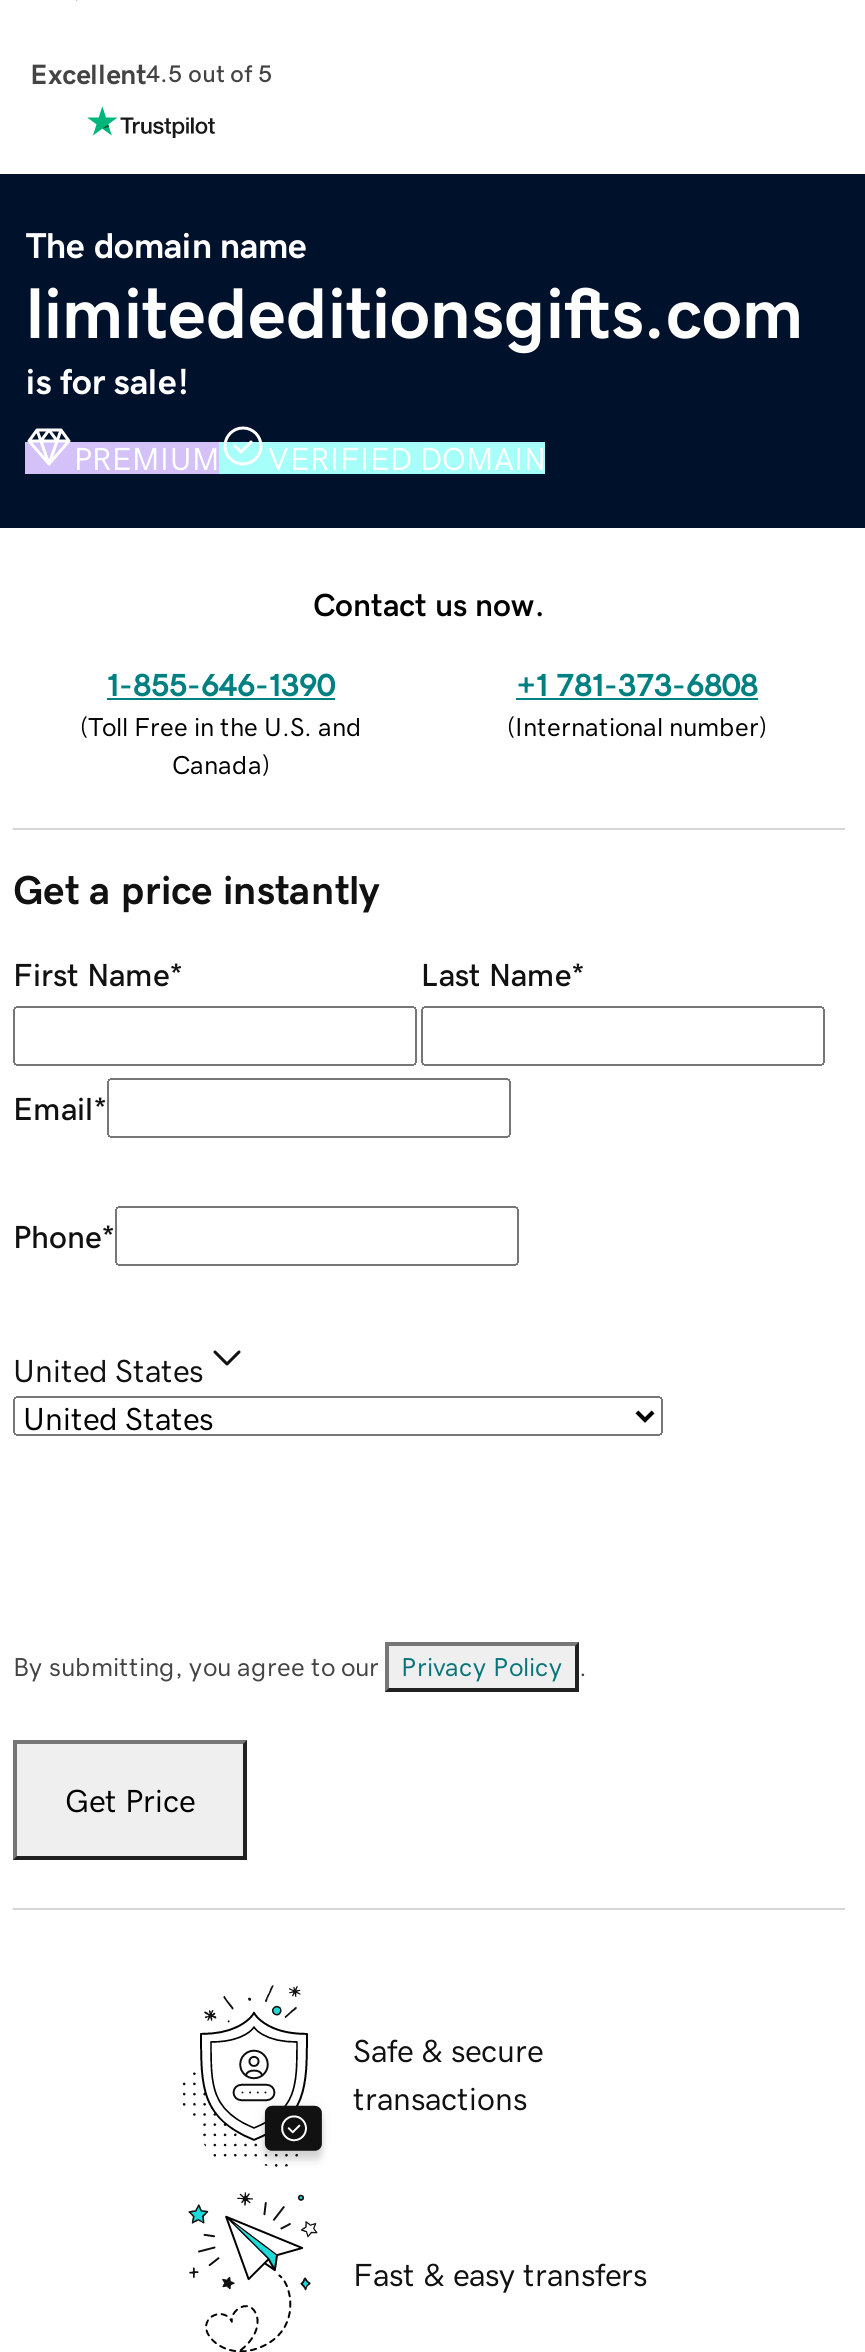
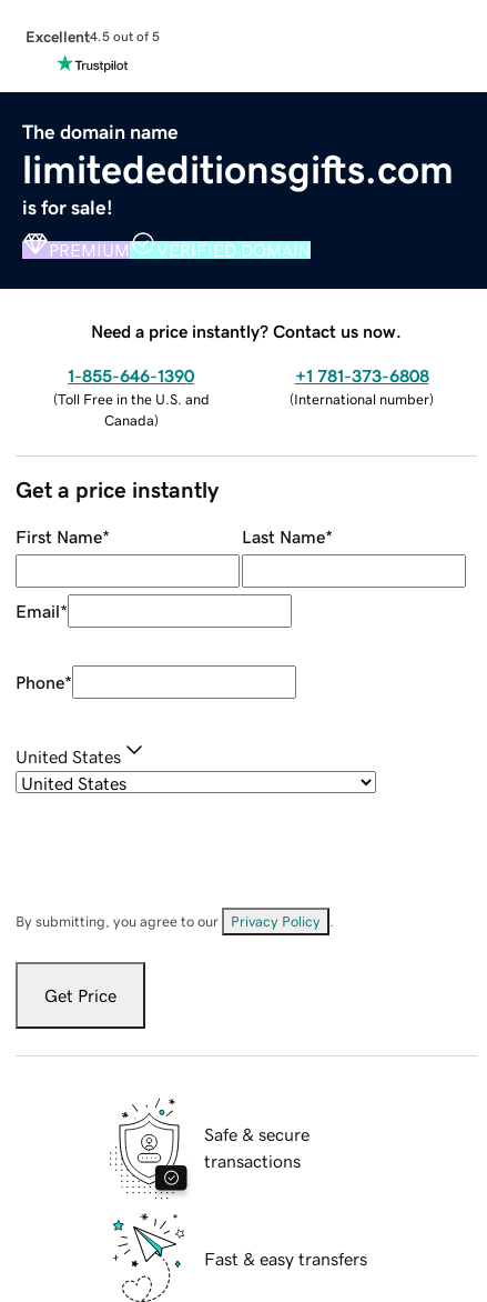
[313,587,545,619] Contact us now. -> [91,322,402,339] Need a price instantly? Contact us now.

